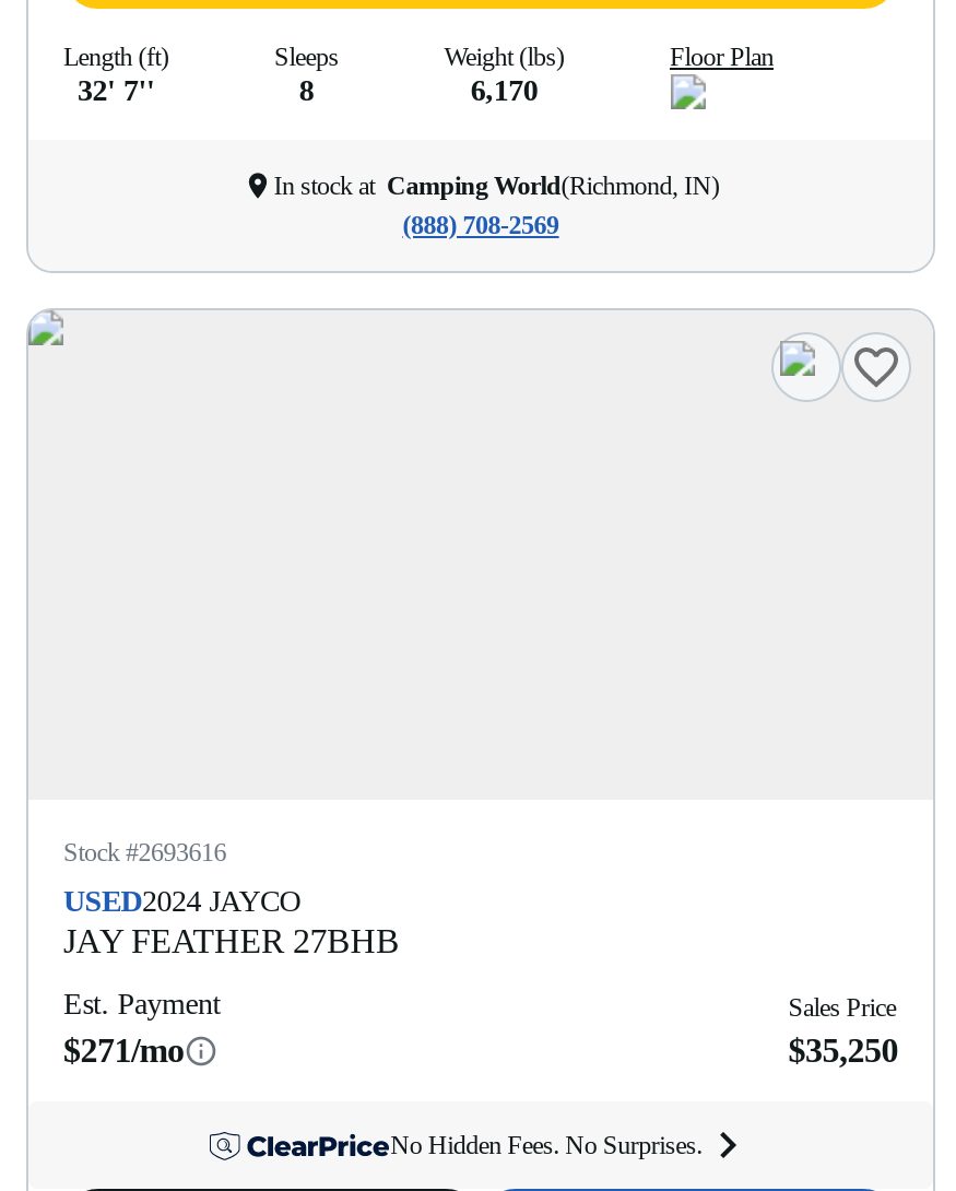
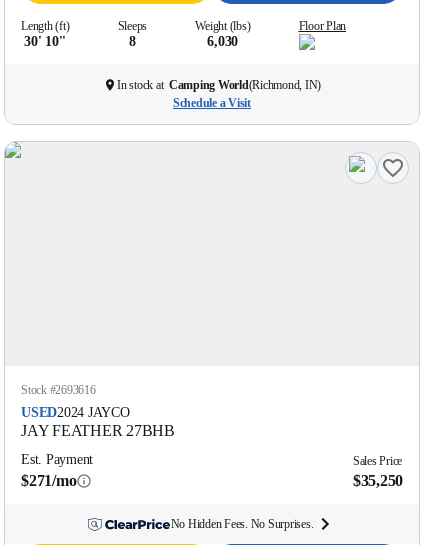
[78,74,155,107] 32' 7'' -> [24,34,66,49] 30' 10''
[471,74,538,107] 6,170 -> [207,34,238,49] 6,030
[403,210,559,240] (888) 708-2569 -> [173,96,251,110] Schedule a Visit

